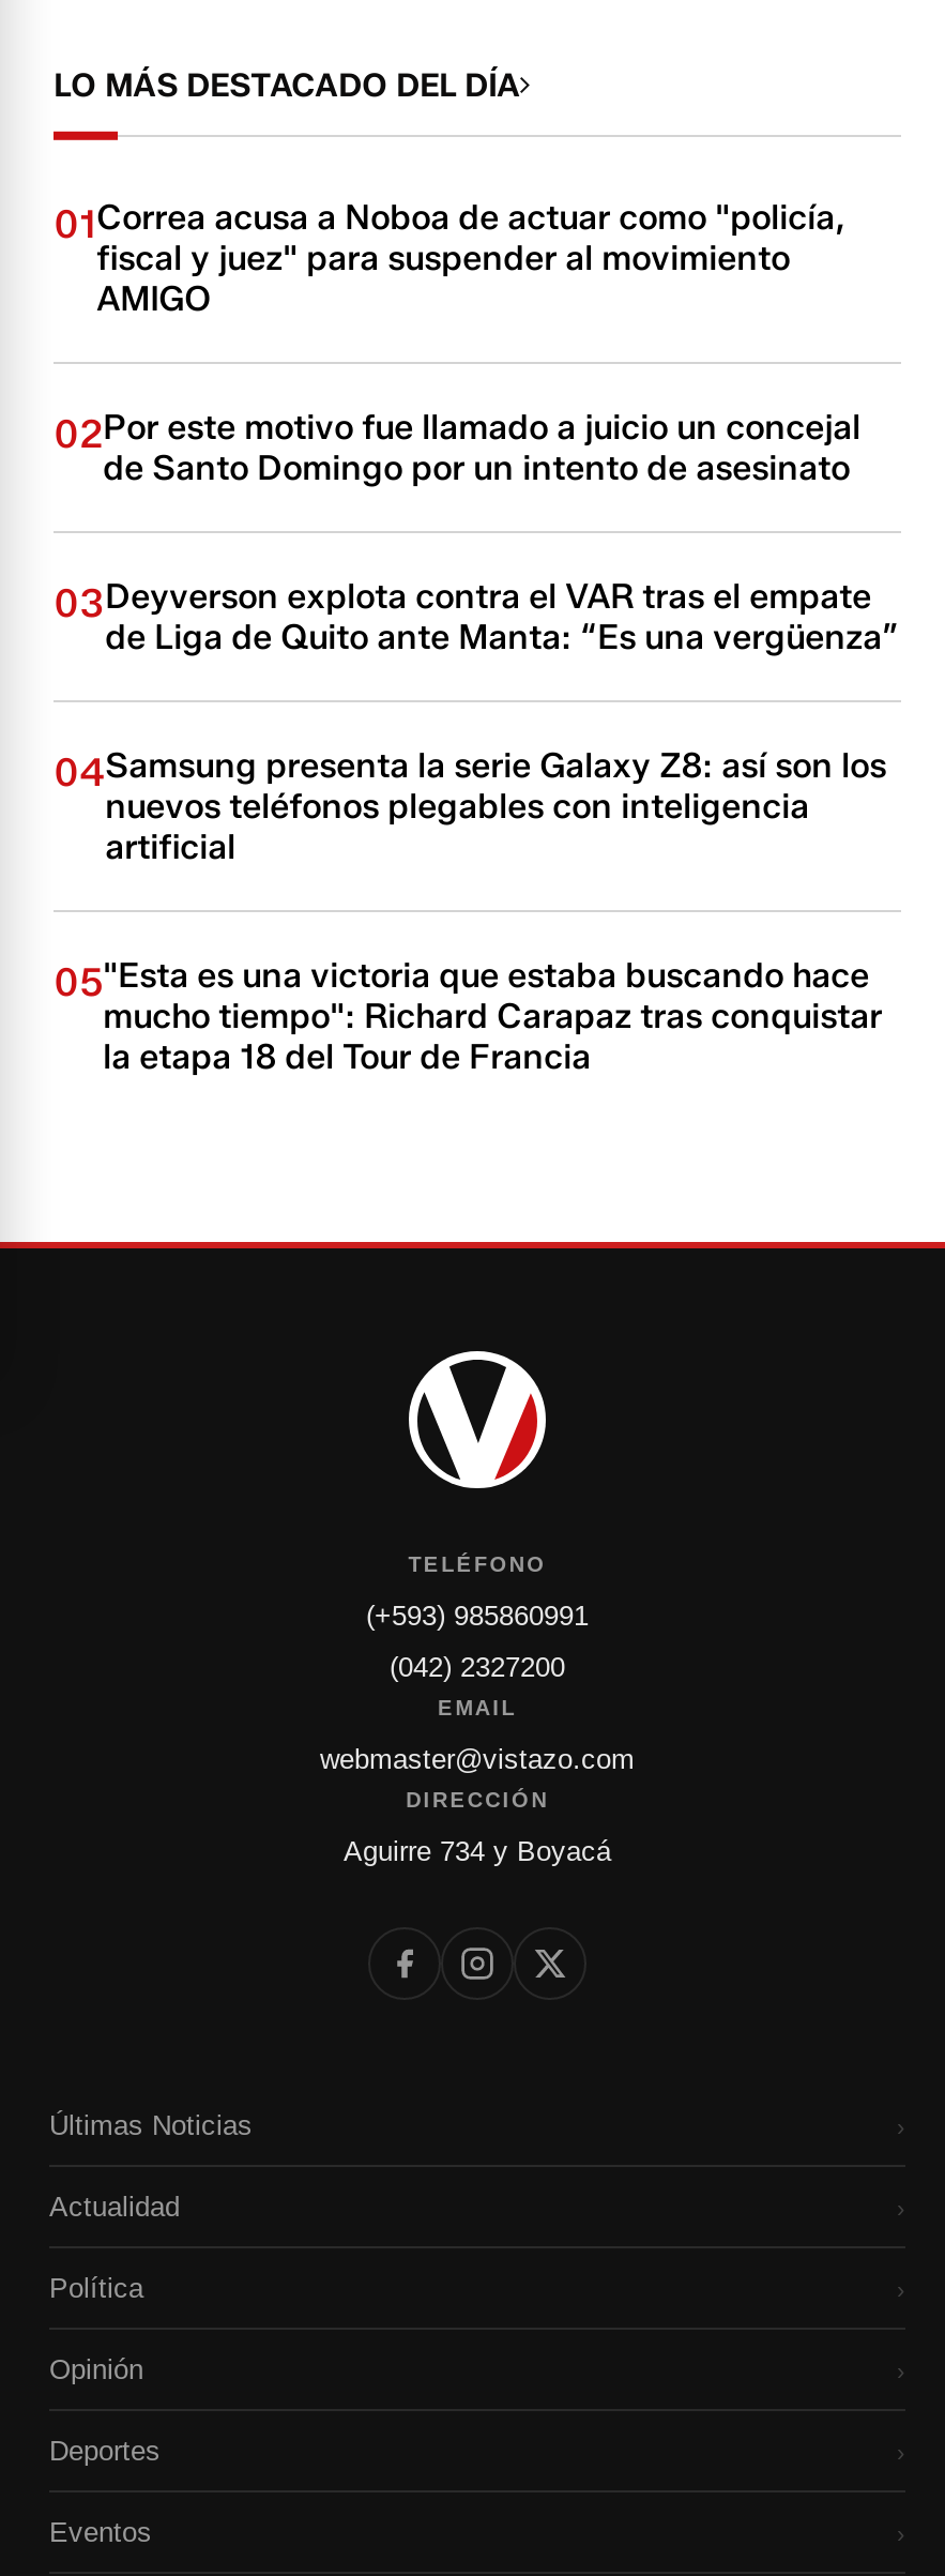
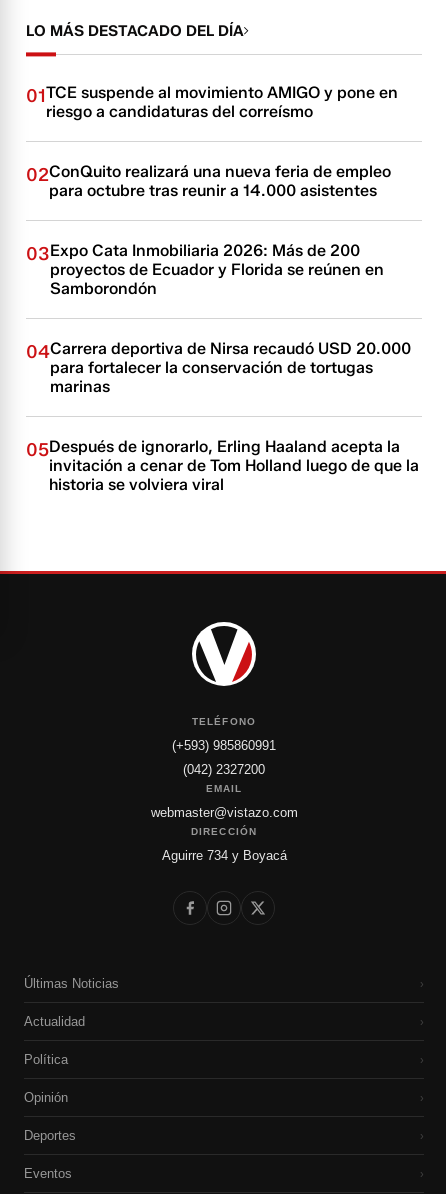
[54,197,846,319] 01Correa acusa a Noboa de actuar como "policía, | fiscal y juez" para suspender al movimiento | AMIGO -> [26,83,398,121] 01TCE suspende al movimiento AMIGO y pone en | riesgo a candidaturas del correísmo
[54,407,861,488] 02Por este motivo fue llamado a juicio un concejal | de Santo Domingo por un intento de asesinato -> [26,162,391,200] 02ConQuito realizará una nueva feria de empleo | para octubre tras reunir a 14.000 asistentes
[54,576,899,657] 03Deyverson explota contra el VAR tras el empate | de Liga de Quito ante Manta: “Es una vergüenza” -> [26,241,384,298] 03Expo Cata Inmobiliaria 2026: Más de 200 | proyectos de Ecuador y Florida se reúnen en | Samborondón
[54,745,886,867] 04Samsung presenta la serie Galaxy Z8: así son los | nuevos teléfonos plegables con inteligencia | artificial -> [26,339,411,396] 04Carrera deportiva de Nirsa recaudó USD 20.000 | para fortalecer la conservación de tortugas | marinas
[54,955,882,1077] 05"Esta es una victoria que estaba buscando hace | mucho tiempo": Richard Carapaz tras conquistar | la etapa 18 del Tour de Francia -> [26,437,419,494] 05Después de ignorarlo, Erling Haaland acepta la | invitación a cenar de Tom Holland luego de que la | historia se volviera viral

